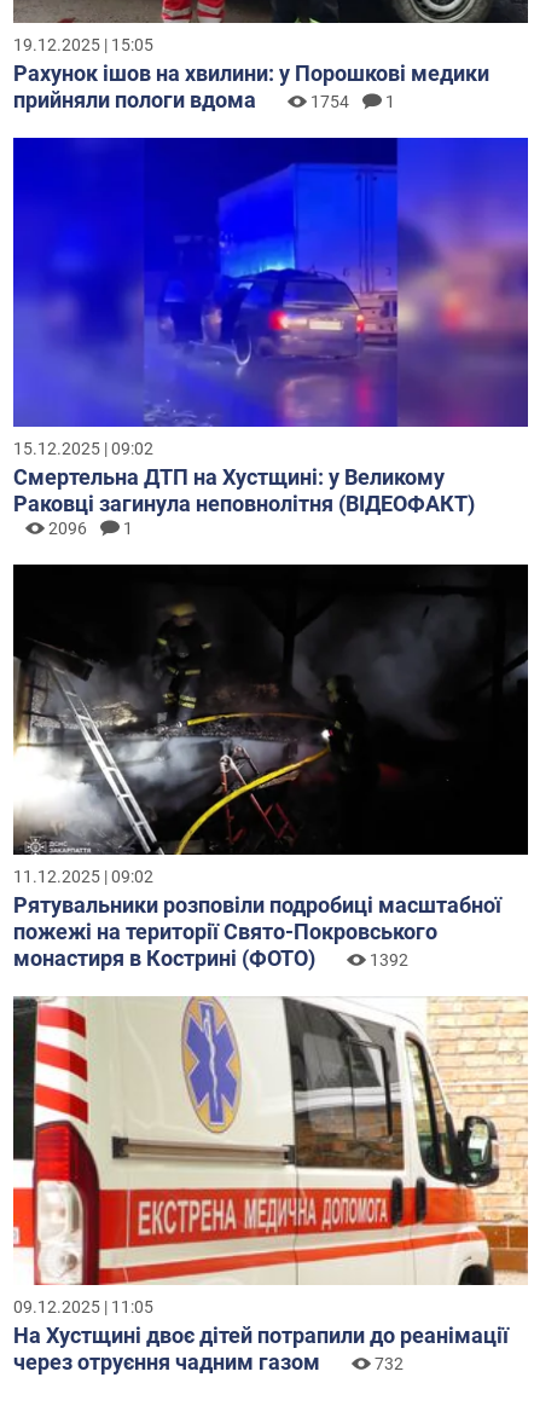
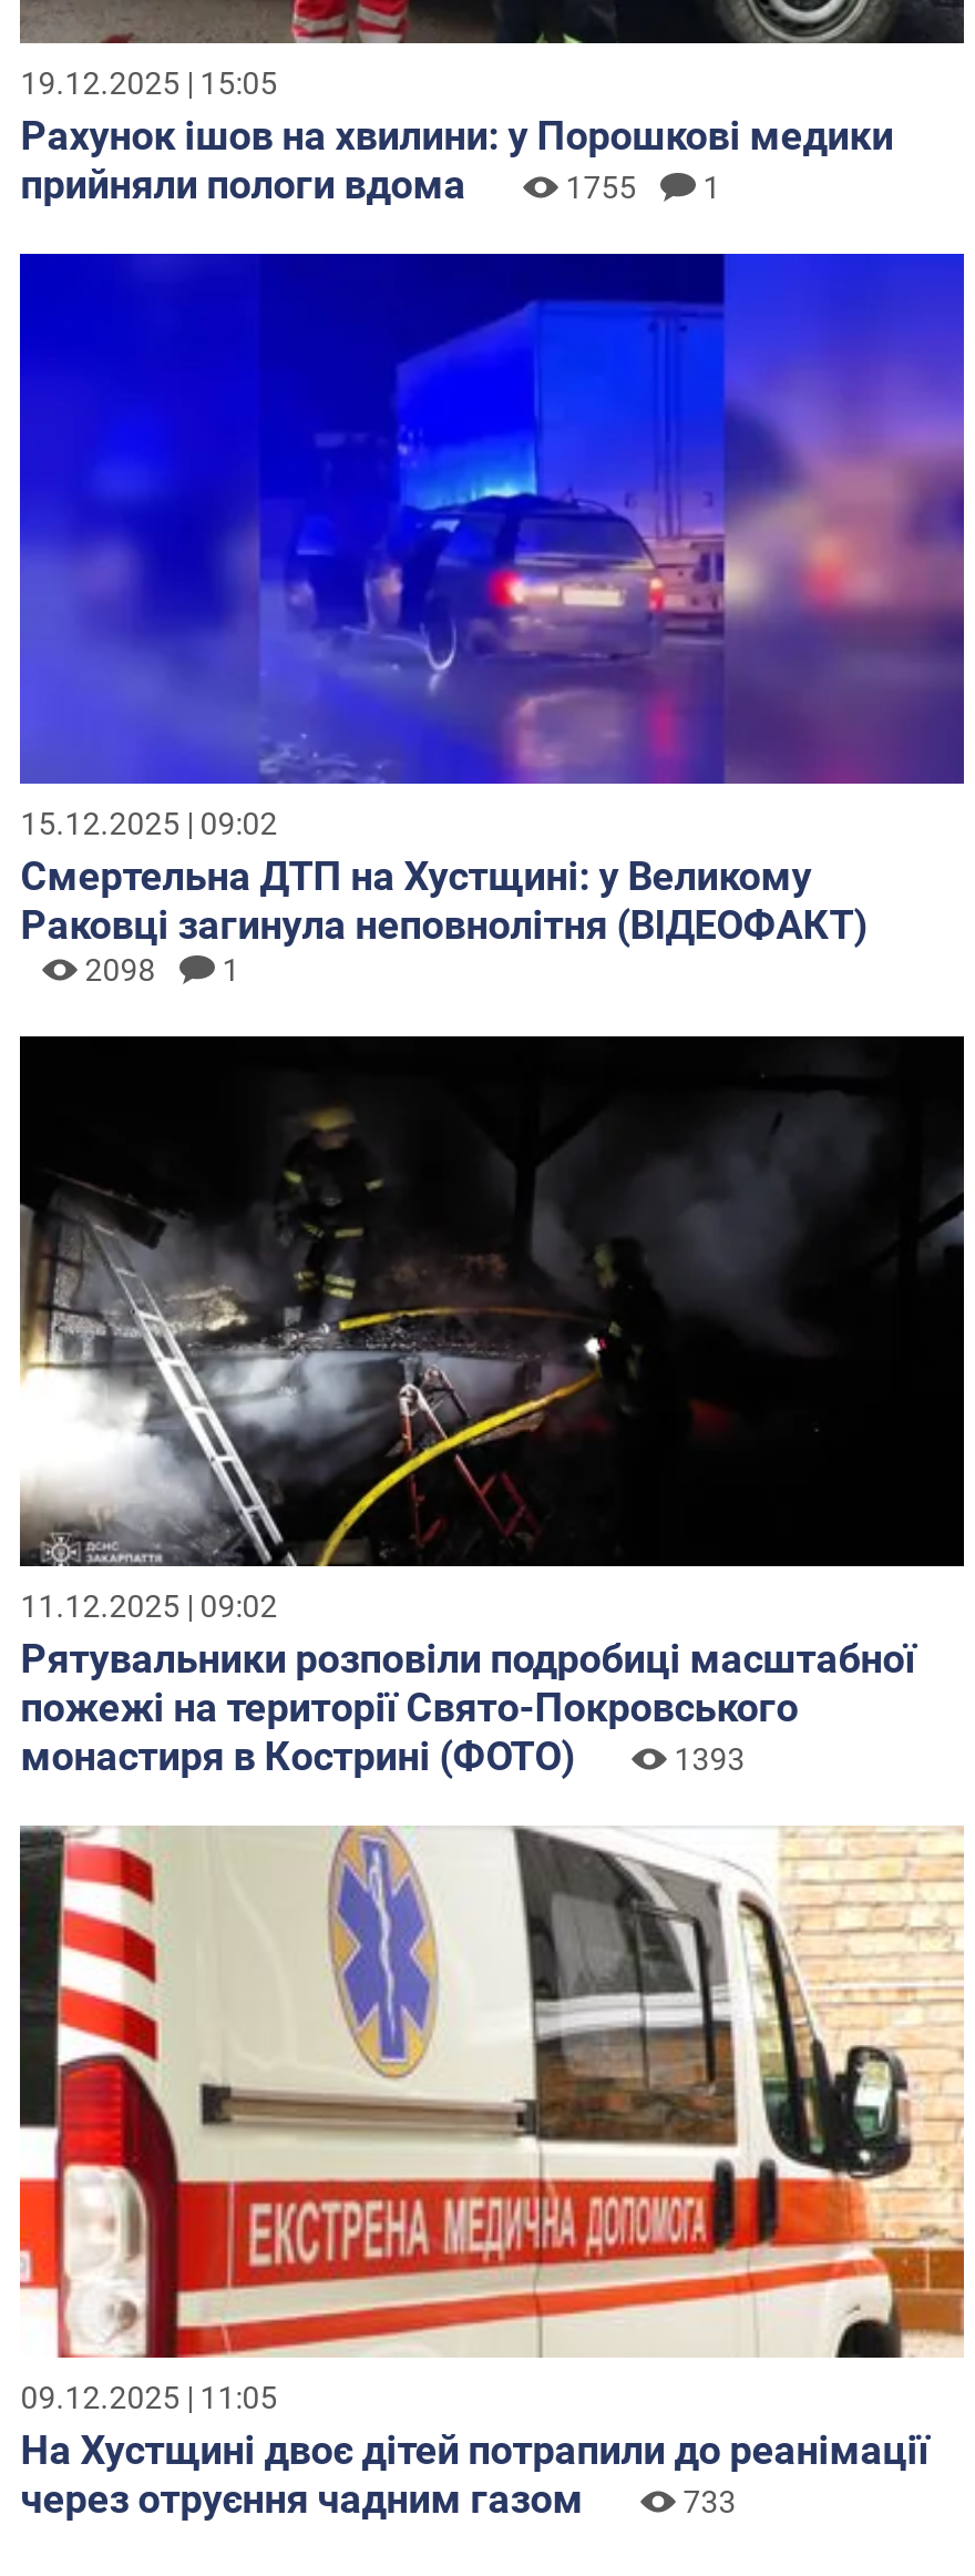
[311,92,395,112] 1754 1 -> [565,169,721,205] 1755 1
[49,519,133,538] 2096 1 -> [85,952,240,987] 2098 1
[370,950,409,969] 1392 -> [674,1742,745,1777] 1393
[375,1354,404,1374] 732 -> [683,2484,736,2519] 733

